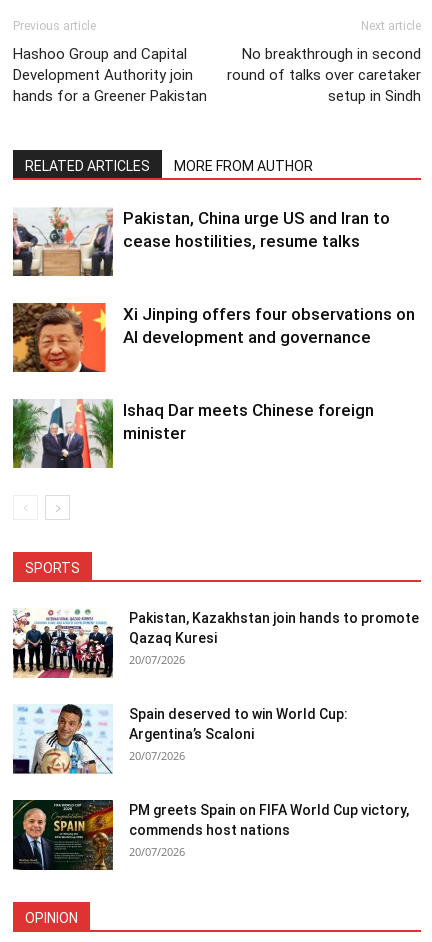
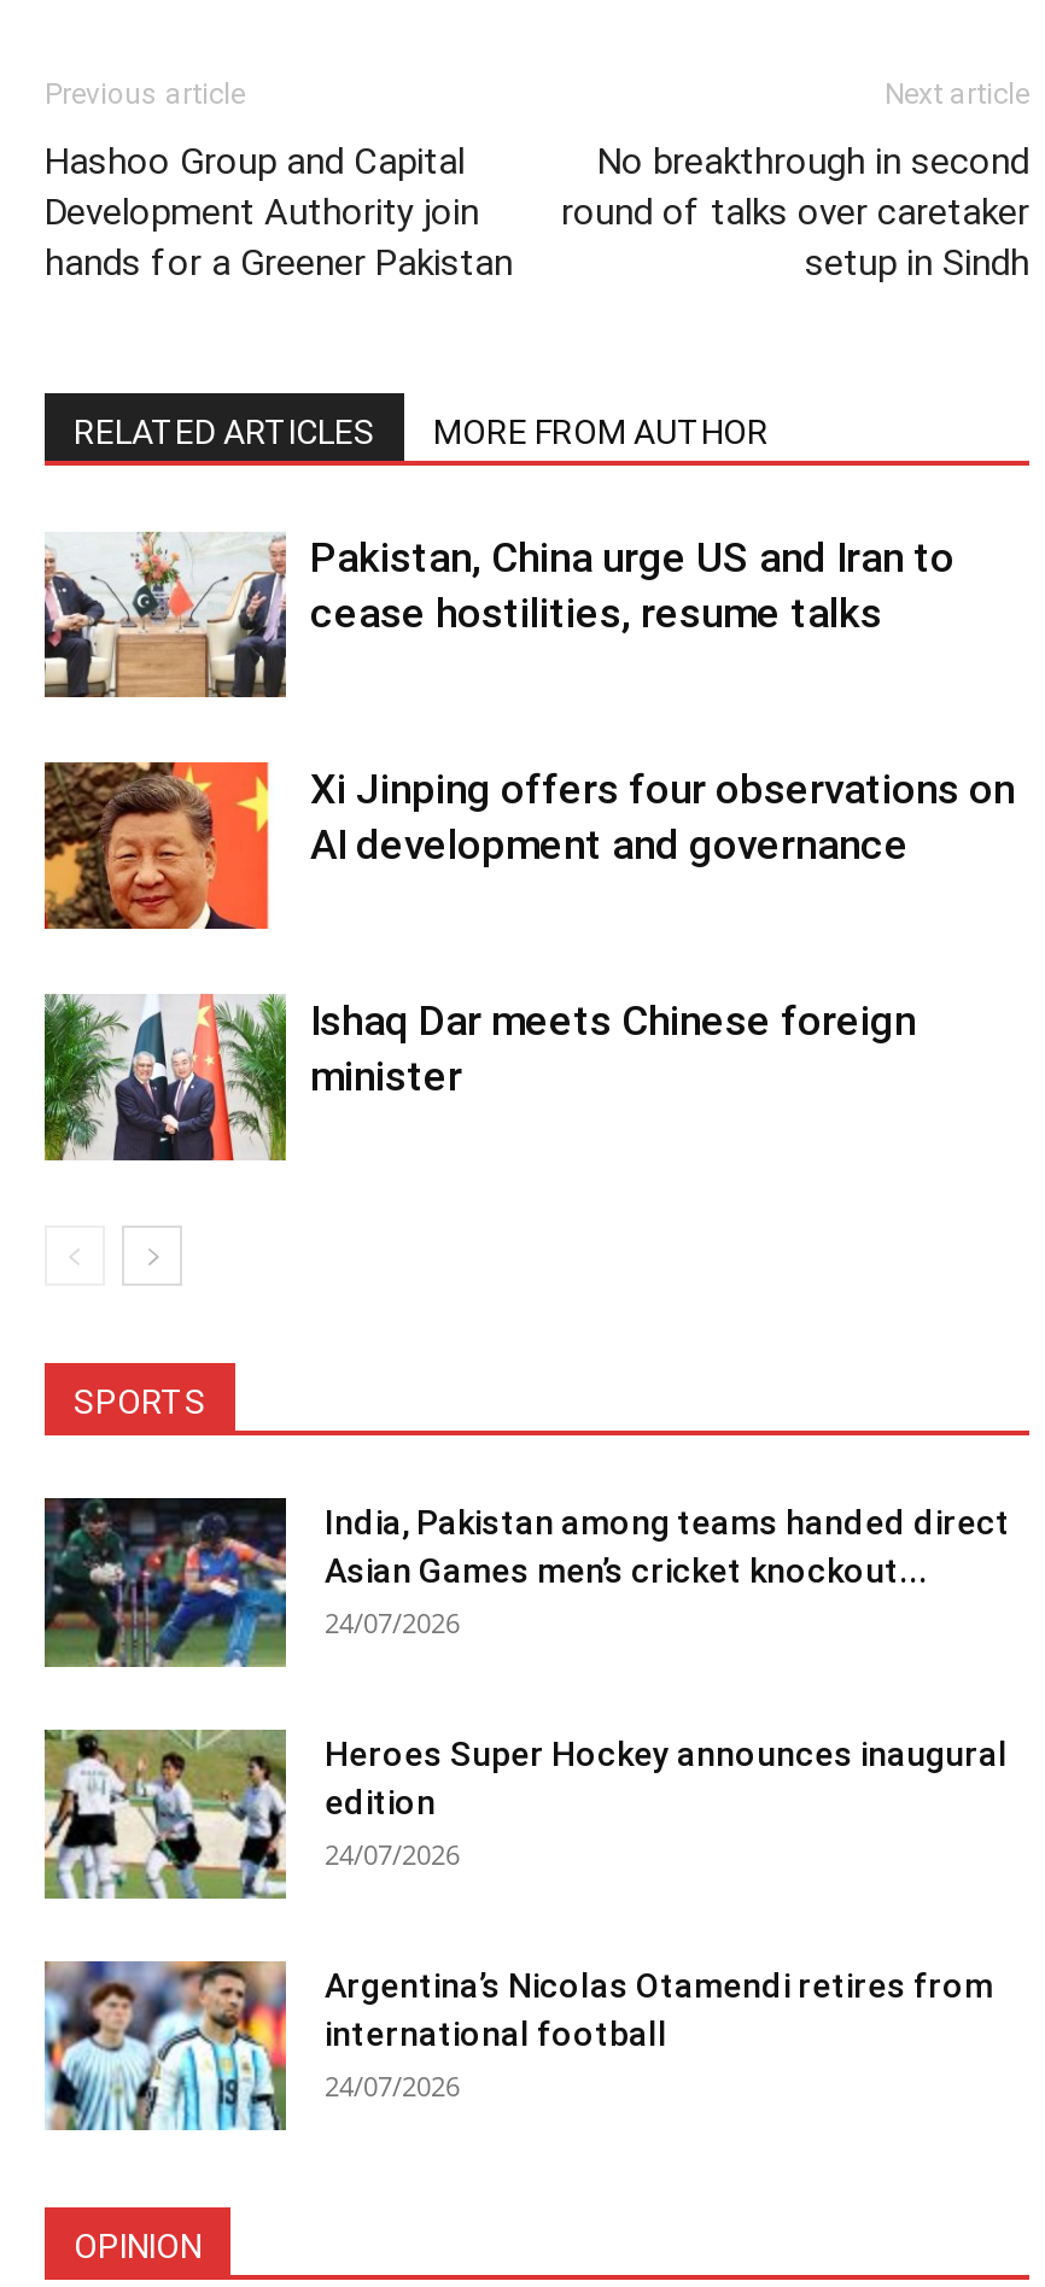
[12,608,419,678] [image] | Pakistan, Kazakhstan join hands to promote | Qazaq Kuresi | 20/07/2026 -> [42,1496,1010,1669] [image] | India, Pakistan among teams handed direct | Asian Games men’s cricket knockout... | 24/07/2026
[12,704,348,775] [image] | Spain deserved to win World Cup: | Argentina’s Scaloni | 20/07/2026 -> [42,1727,1008,1901] [image] | Heroes Super Hockey announces inaugural | edition | 24/07/2026
[12,799,409,871] [image] | PM greets Spain on FIFA World Cup victory, | commends host nations | 20/07/2026 -> [42,1959,993,2133] [image] | Argentina’s Nicolas Otamendi retires from | international football | 24/07/2026

